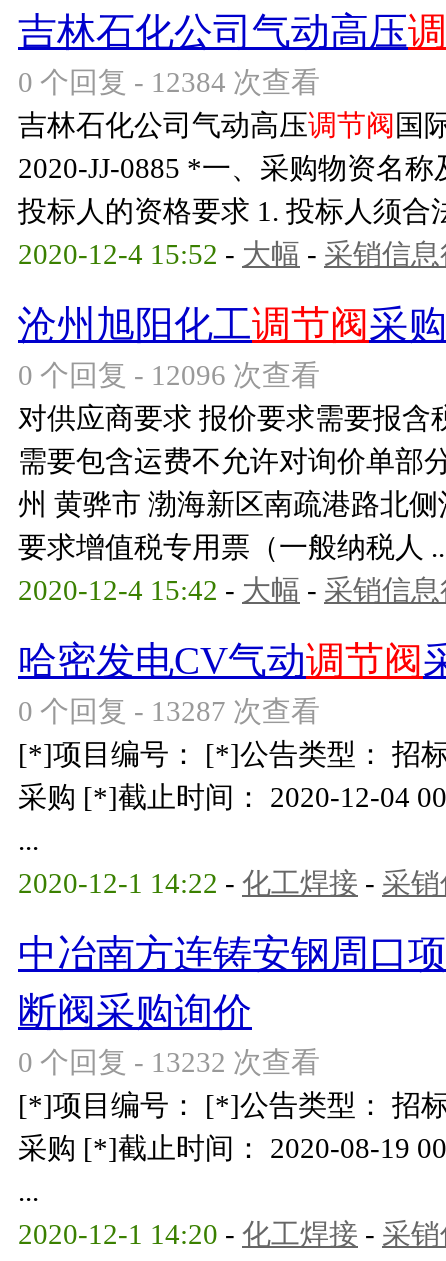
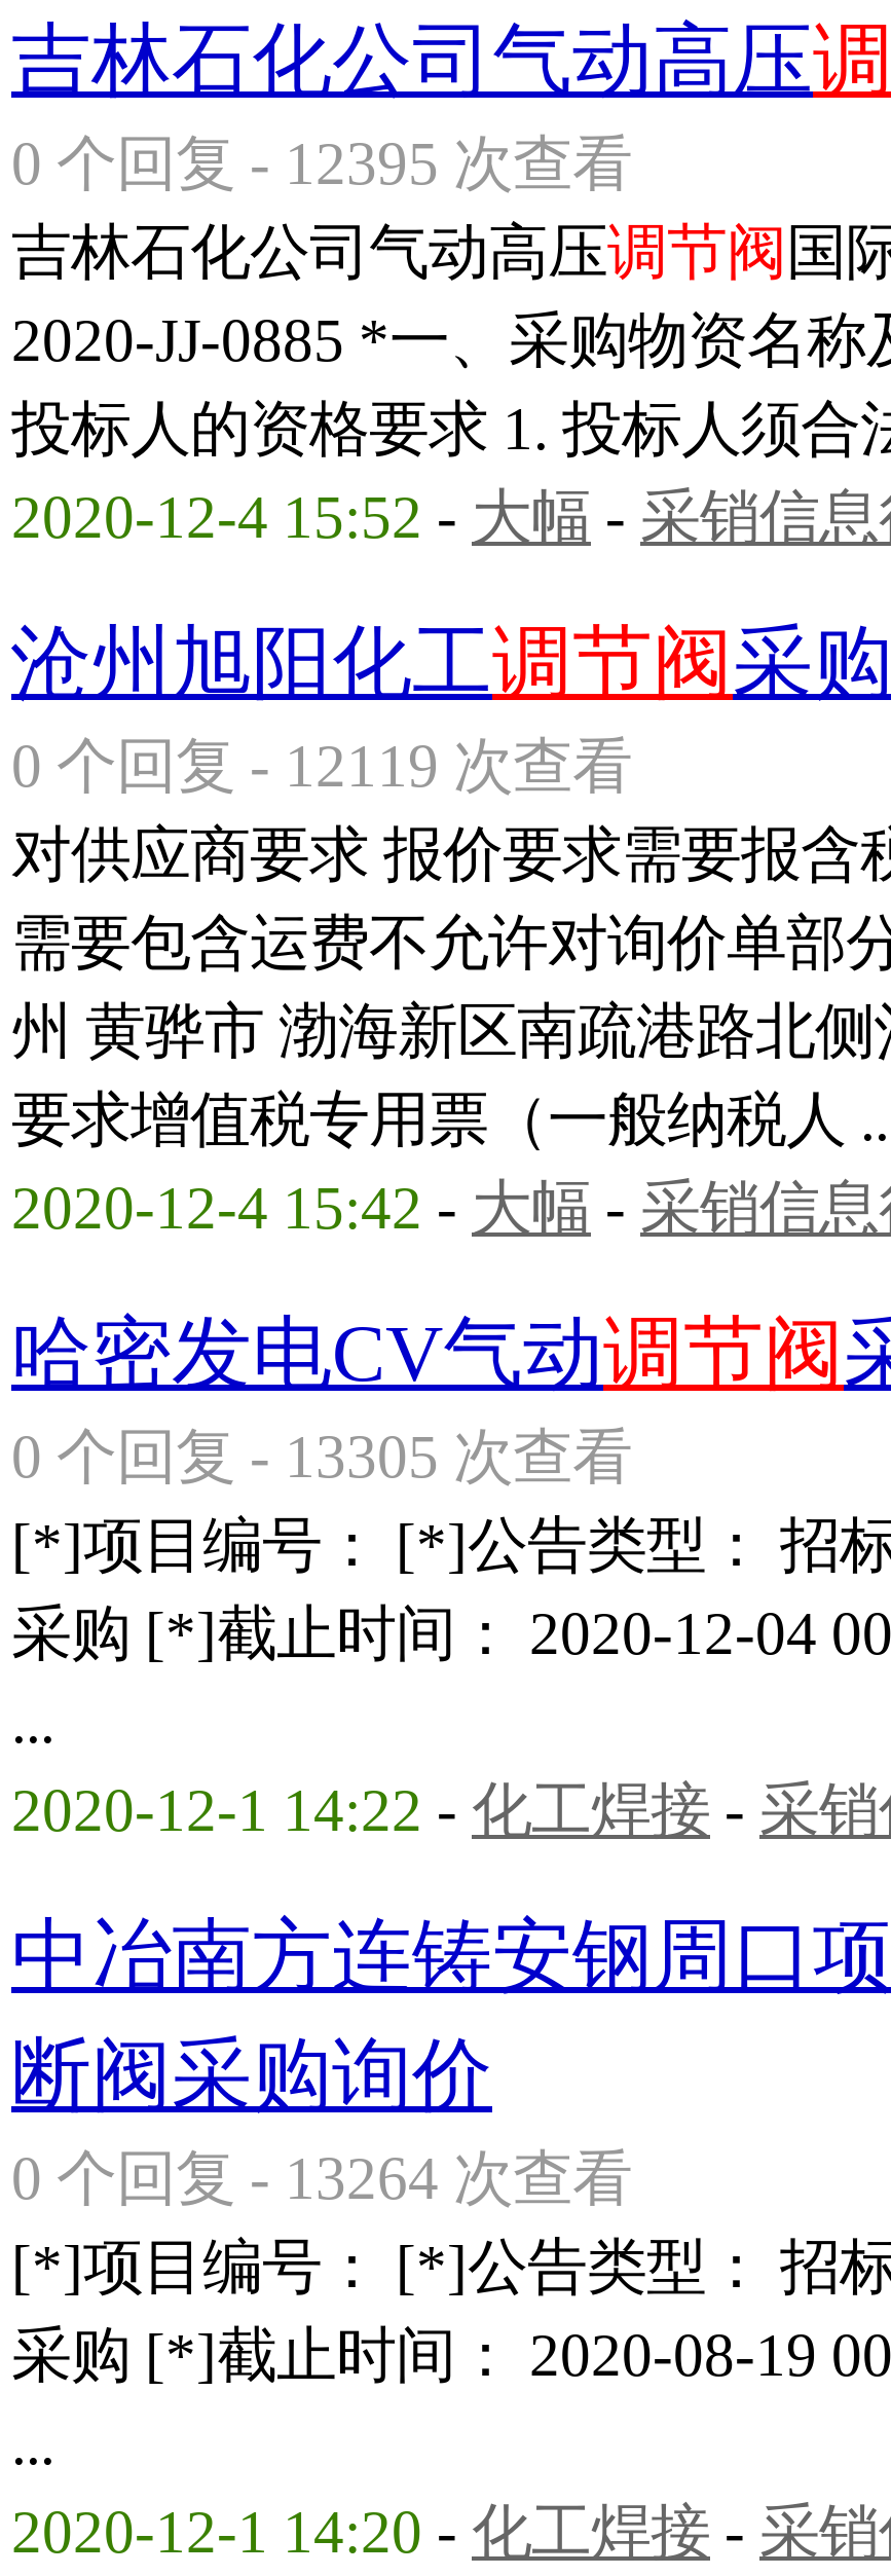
[18,66,320,98] 0 个回复 - 12384 次查看 -> [11,131,632,196] 0 个回复 - 12395 次查看
[18,359,320,391] 0 个回复 - 12096 次查看 -> [11,733,632,799] 0 个回复 - 12119 次查看
[18,695,320,727] 0 个回复 - 13287 次查看 -> [11,1424,632,1489] 0 个回复 - 13305 次查看
[18,1046,320,1078] 0 个回复 - 13232 次查看 -> [11,2145,632,2211] 0 个回复 - 13264 次查看

